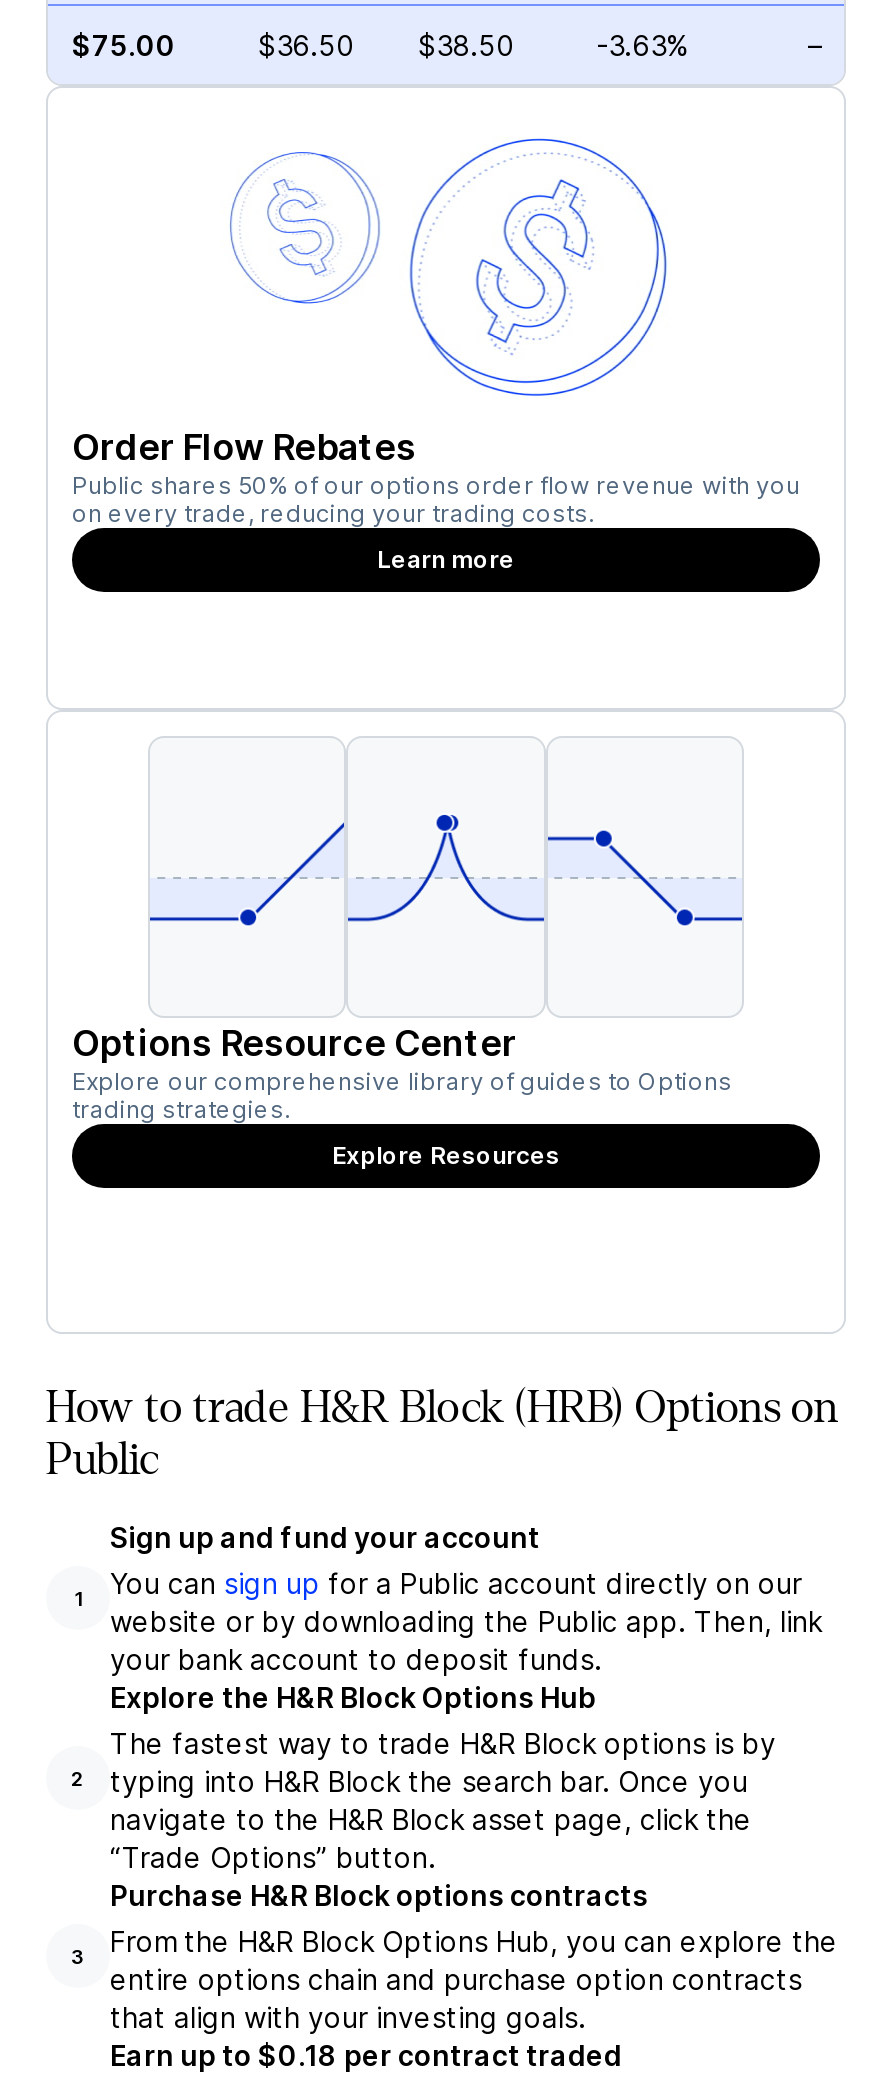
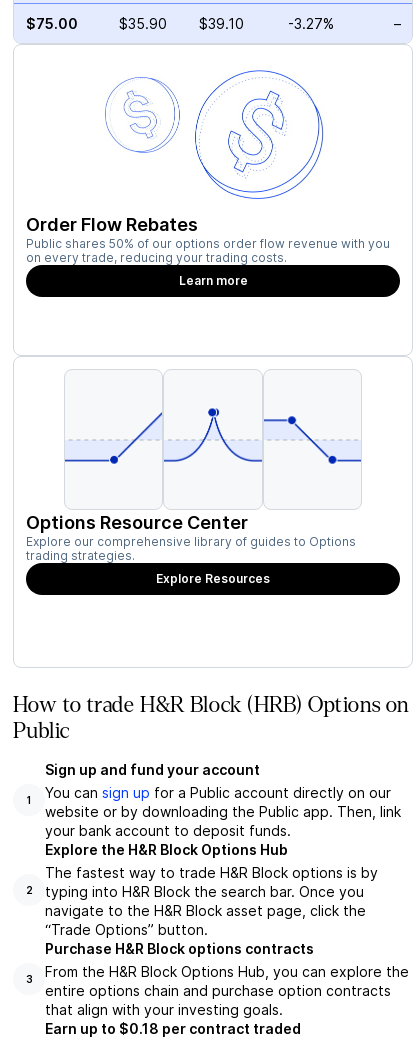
[258,28,354,62] $36.50 -> [119,15,167,32] $35.90
[418,28,514,62] $38.50 -> [199,15,244,32] $39.10
[596,28,688,62] -3.63% -> [288,15,334,32] -3.27%

